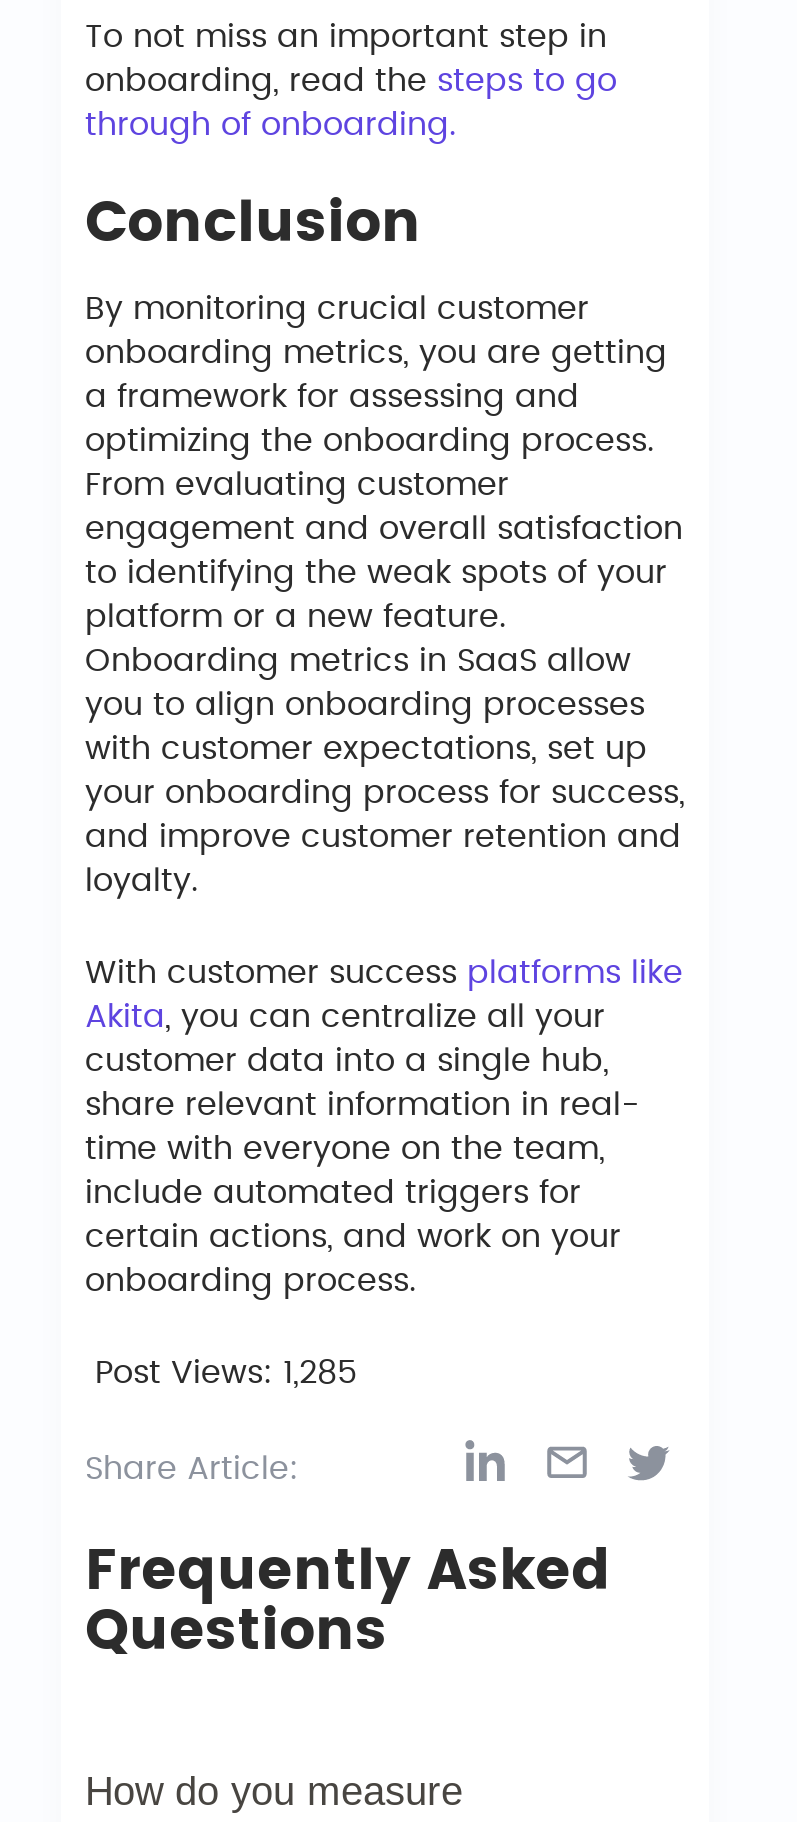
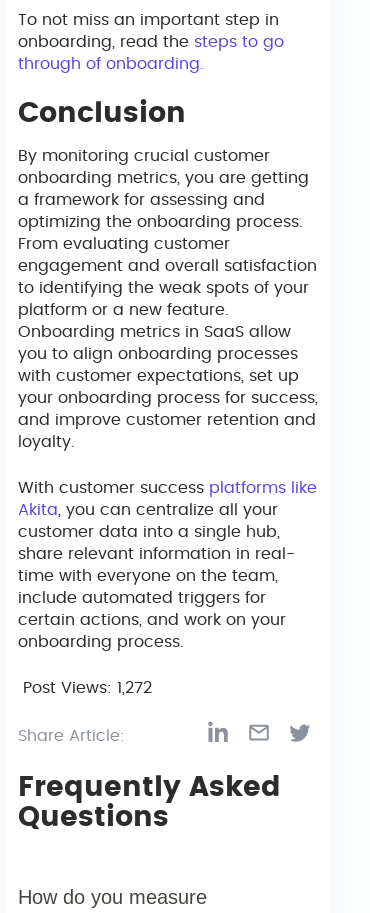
[95,1357,357,1389] Post Views: 1,285 -> [23,680,152,696] Post Views: 1,272

